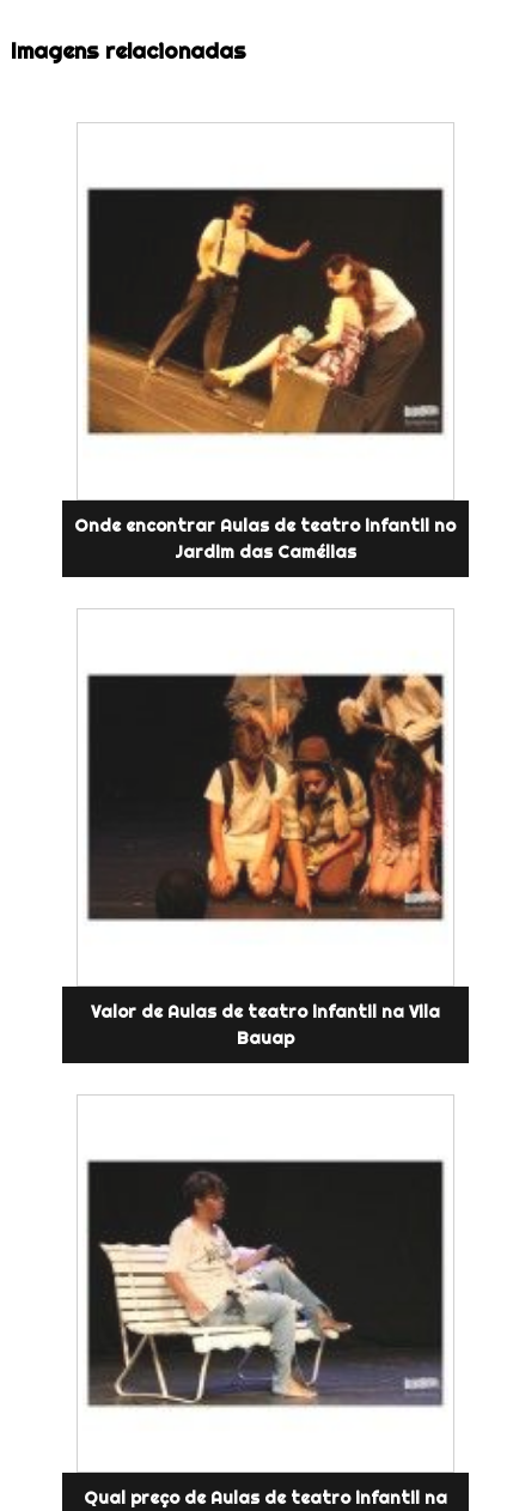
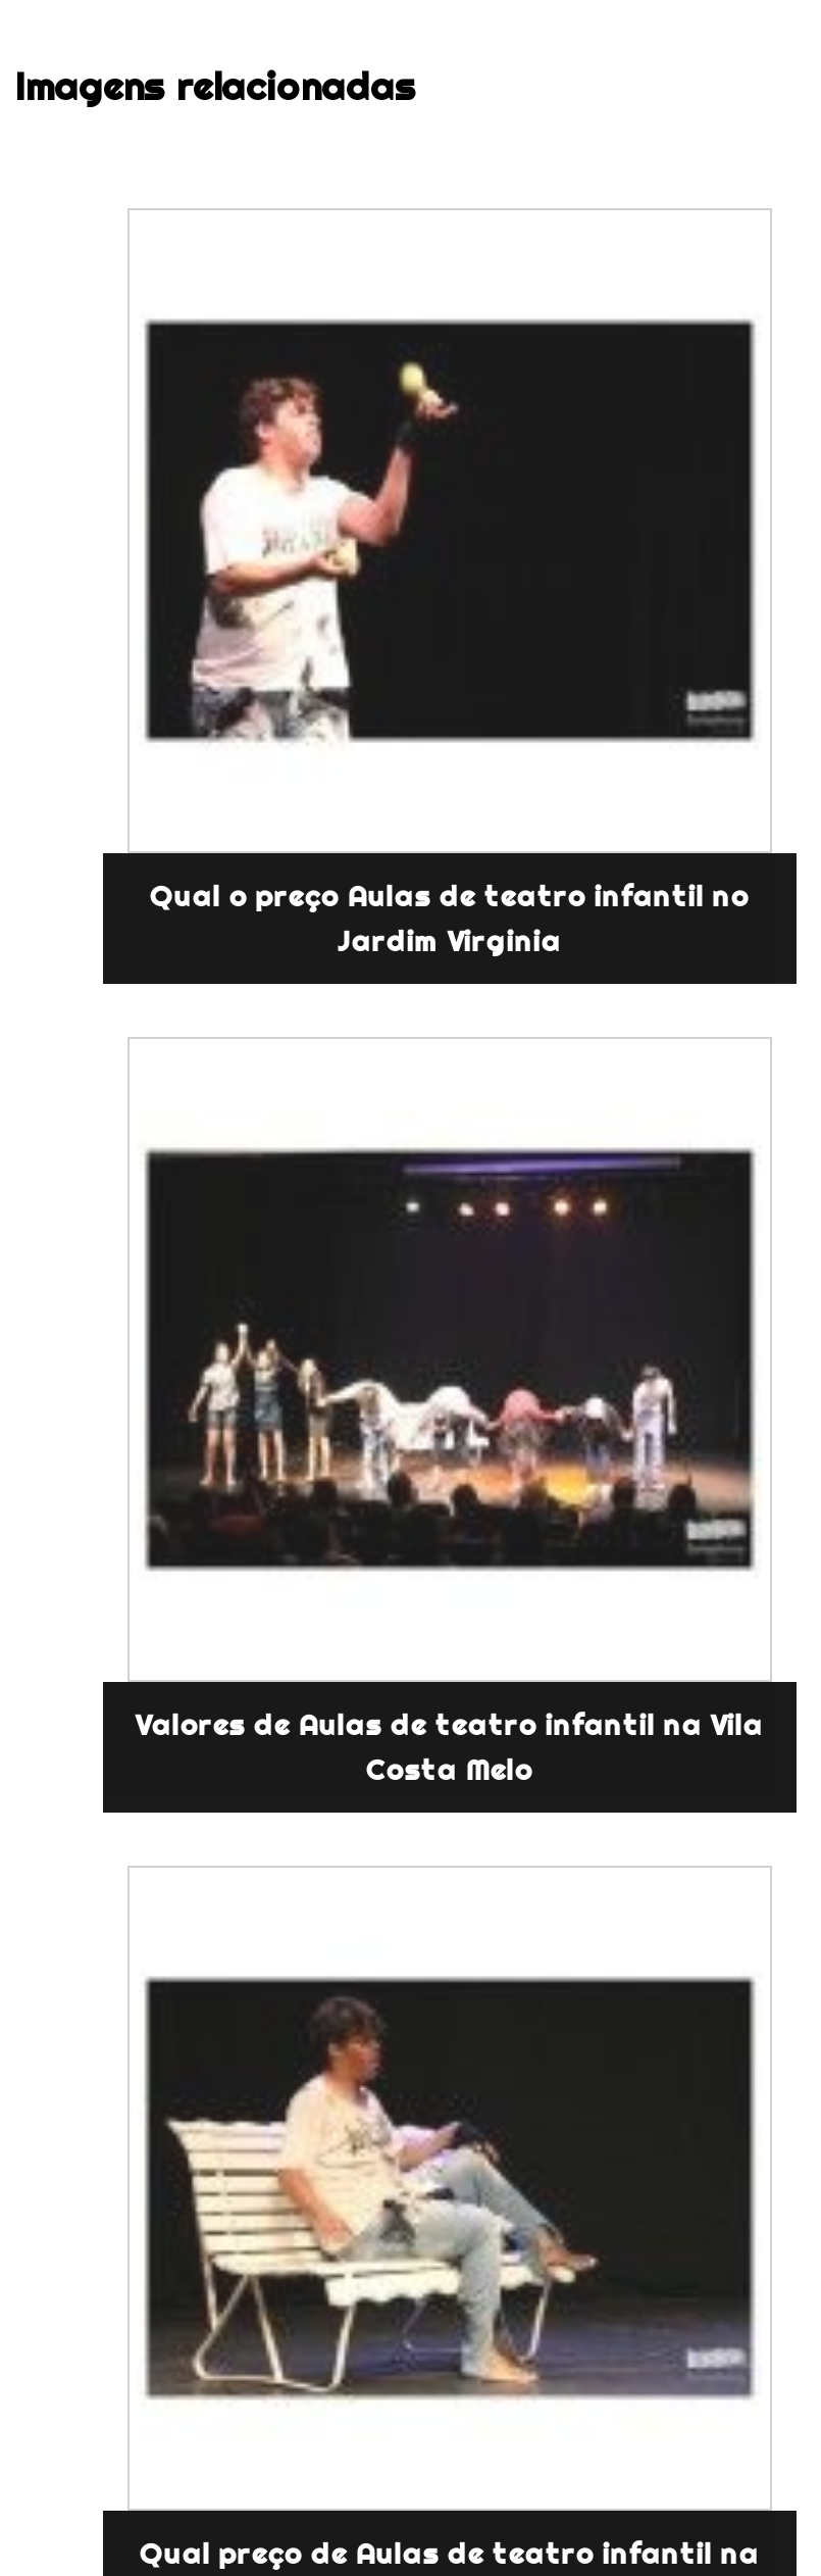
[86,198,428,436] [image] -> [144,339,725,743] [image]
[74,514,456,562] Onde encontrar Aulas de teatro infantil no | Jardim das Camélias -> [150,877,749,959] Qual o preço Aulas de teatro infantil no | Jardim Virginia
[108,673,445,921] [image] -> [181,1147,756,1570] [image]
[91,1000,440,1048] Valor de Aulas de teatro infantil na Vila | Bauap -> [135,1706,763,1787] Valores de Aulas de teatro infantil na Vila | Costa Melo

